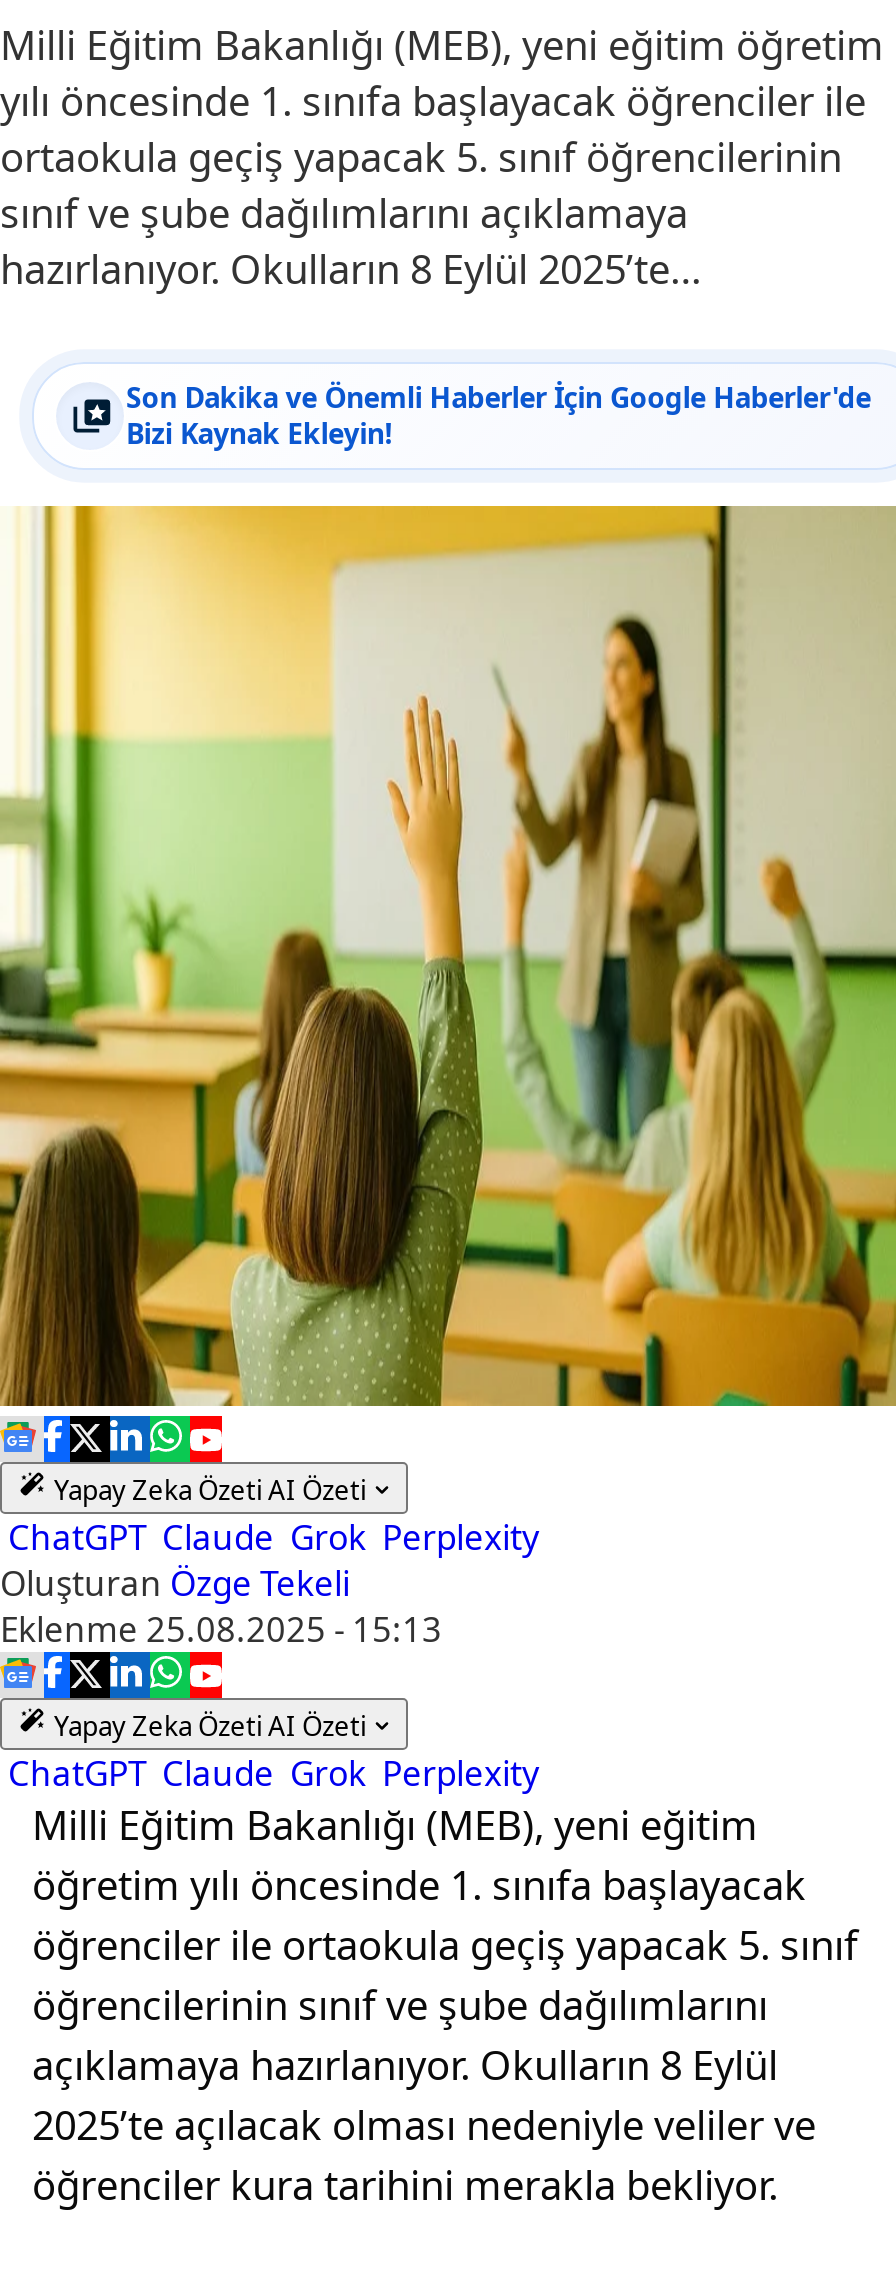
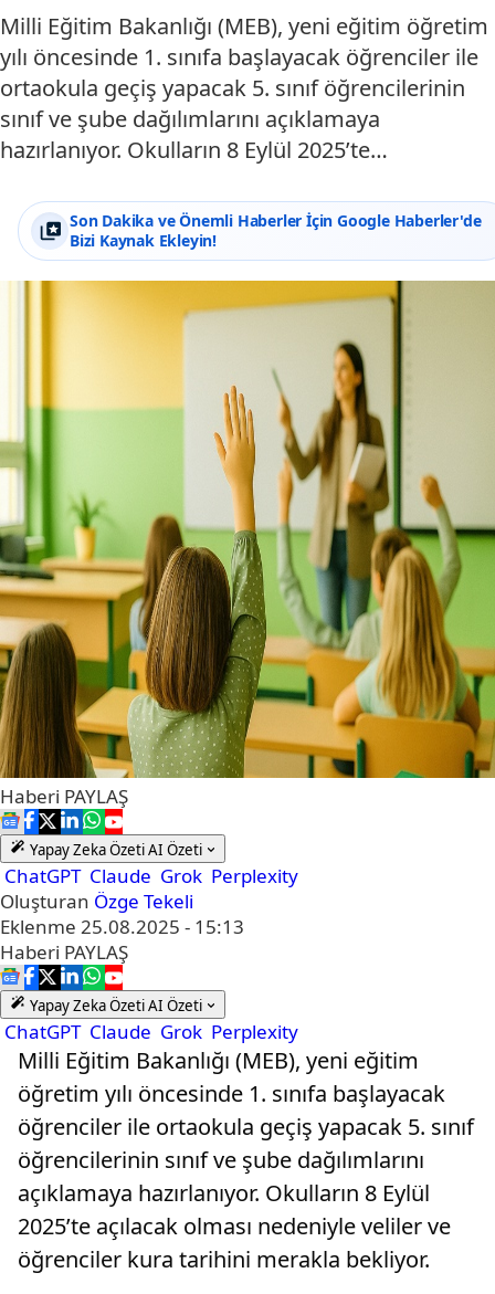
none -> [0,783,128,809] Haberi PAYLAŞ
none -> [0,939,128,965] Haberi PAYLAŞ

